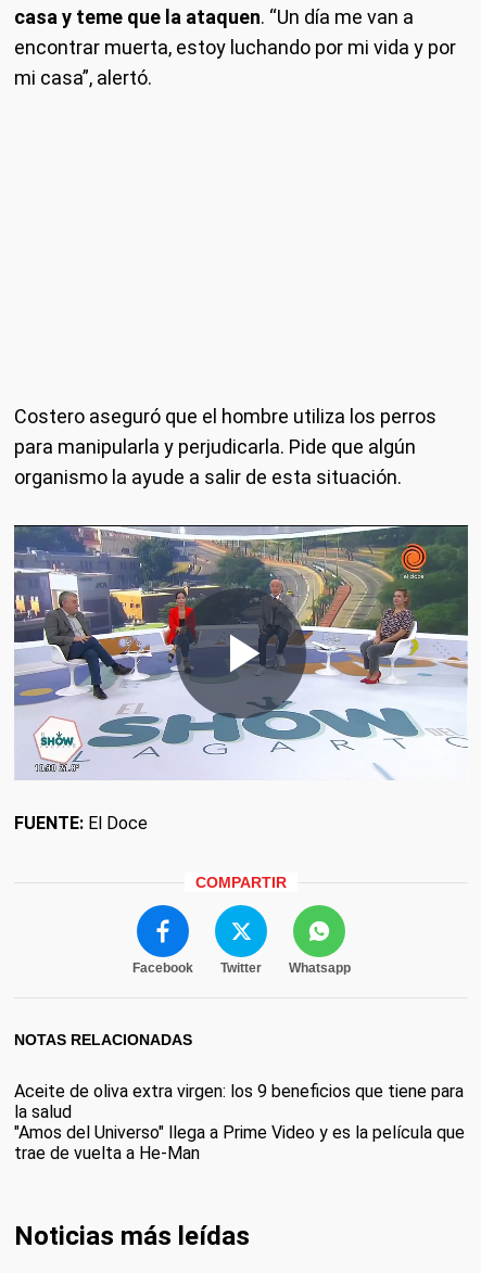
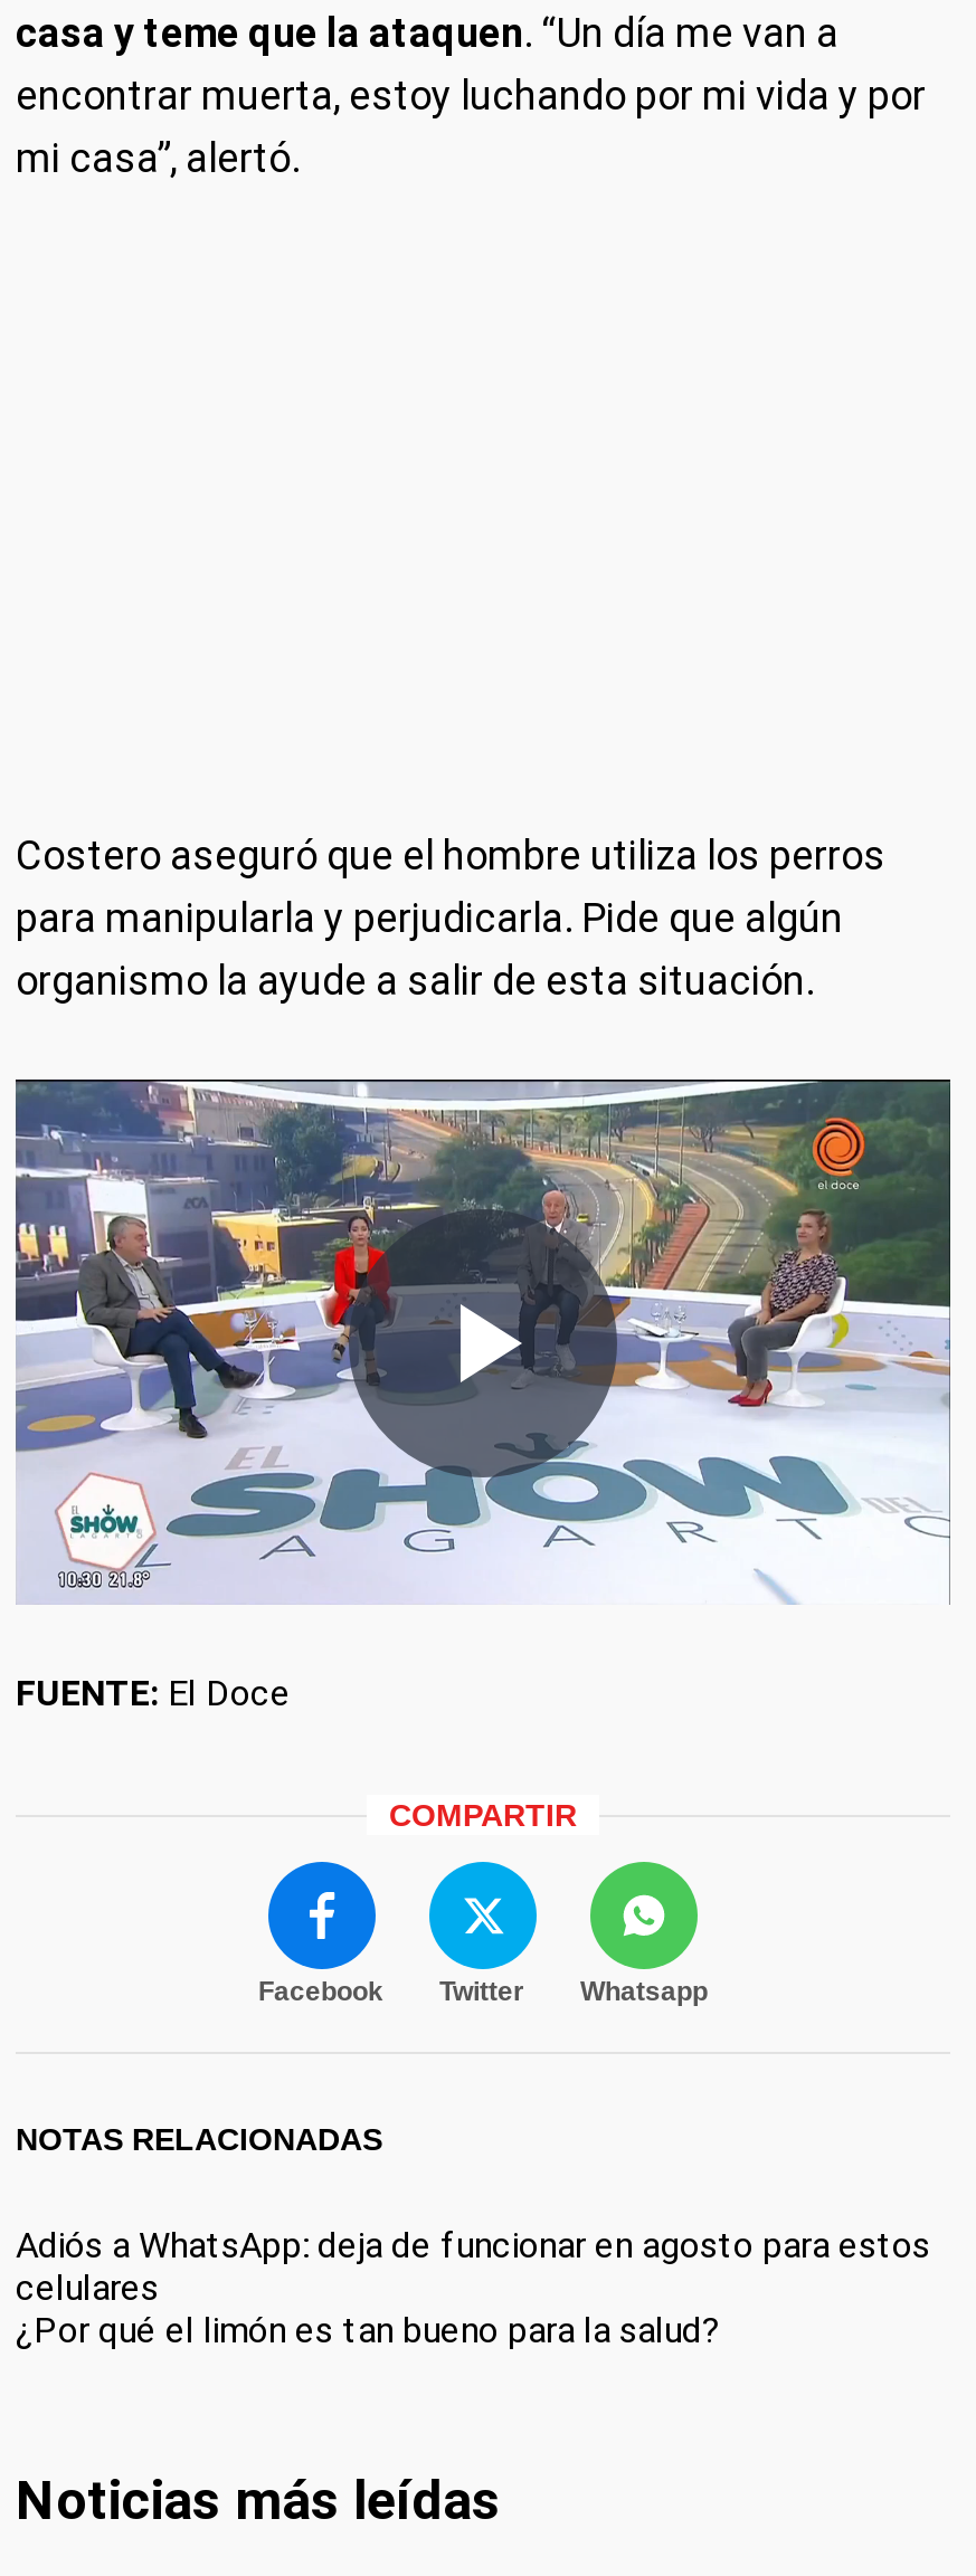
[14,1081,465,1164] Aceite de oliva extra virgen: los 9 beneficios que tiene para | la salud | "Amos del Universo" llega a Prime Video y es la película que | trae de vuelta a He-Man -> [16,2225,930,2352] Adiós a WhatsApp: deja de funcionar en agosto para estos | celulares | ¿Por qué el limón es tan bueno para la salud?

